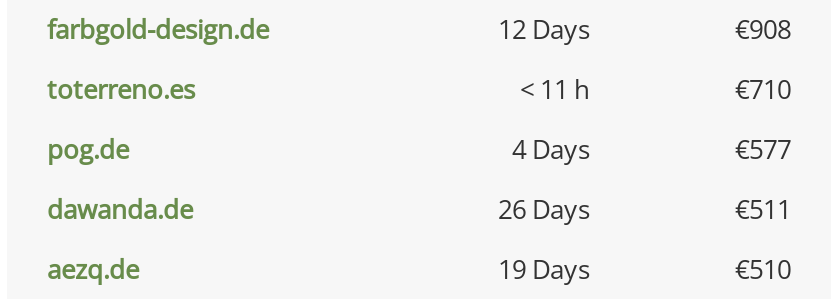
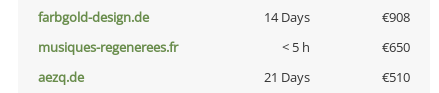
[498,11,590,47] 12 Days -> [263,8,309,26] 14 Days
[47,71,791,227] toterreno.es | < 11 h | €710 | pog.de | 4 Days | €577 | dawanda.de | 26 Days | €511 -> [38,38,410,56] musiques-regenerees.fr | < 5 h | €650
[498,251,590,287] 19 Days -> [263,68,309,86] 21 Days

